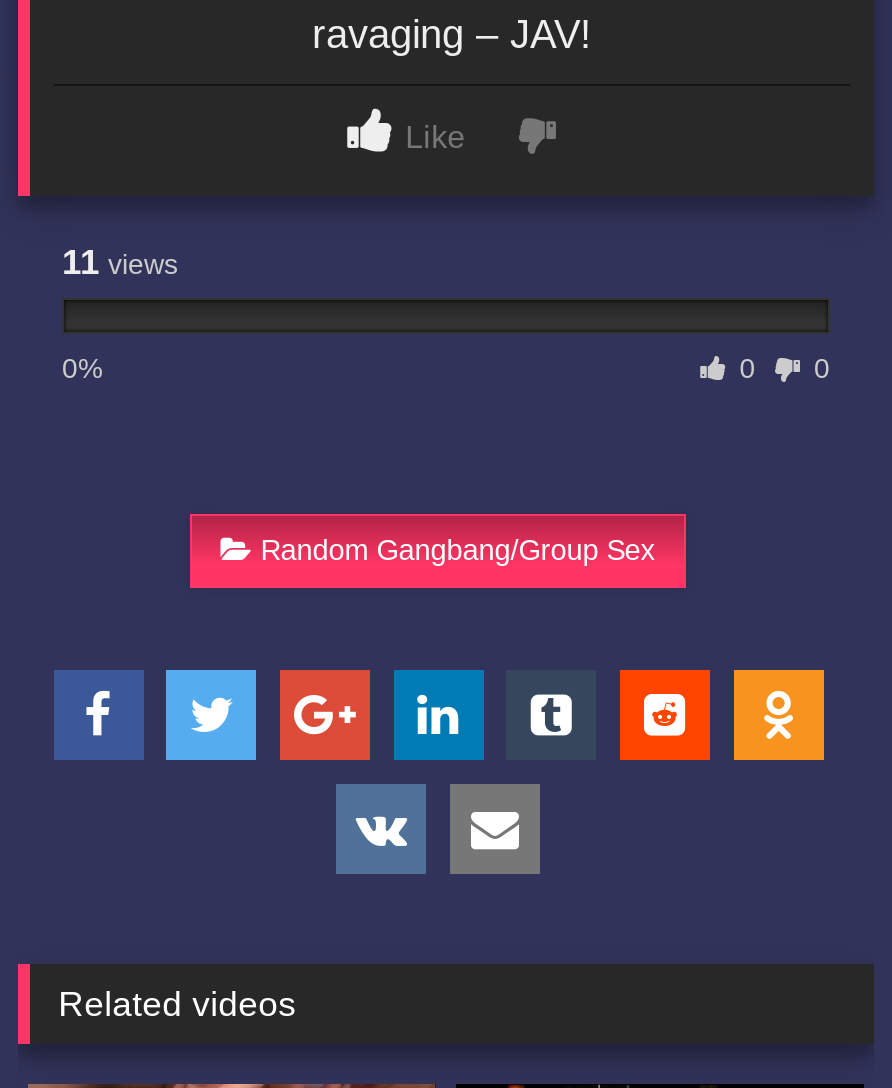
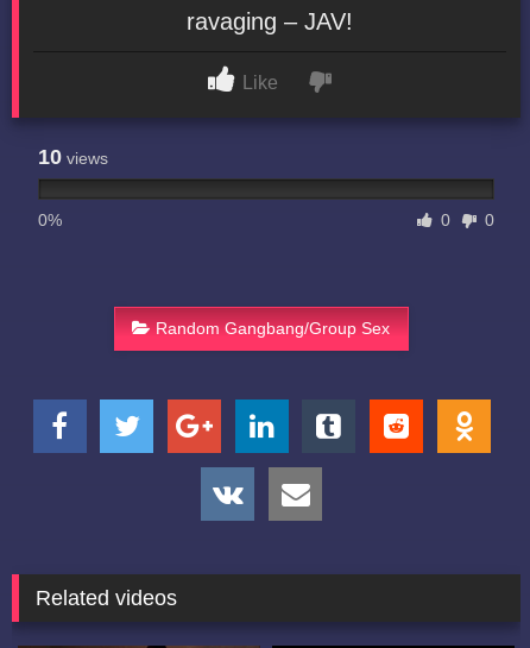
[62,241,178,281] 11 views -> [38,145,108,168] 10 views

